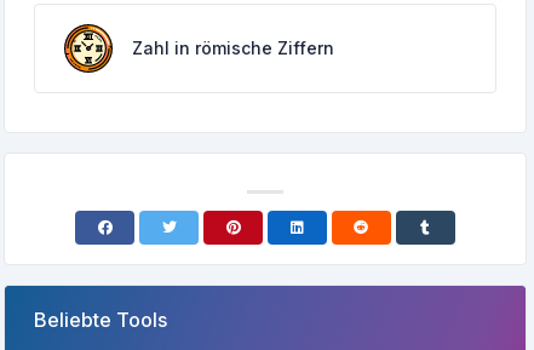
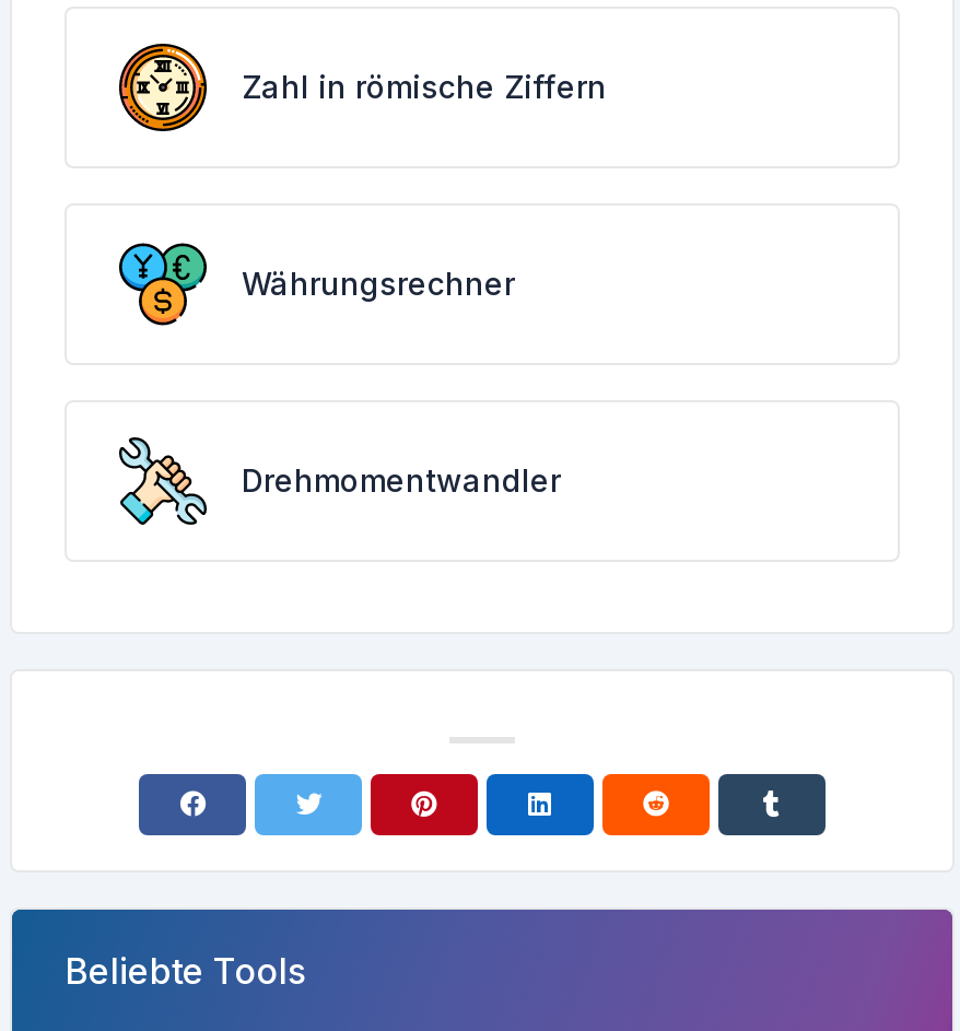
none -> [117,241,515,328] [image] | Währungsrechner
none -> [117,435,561,527] [image] | Drehmomentwandler

